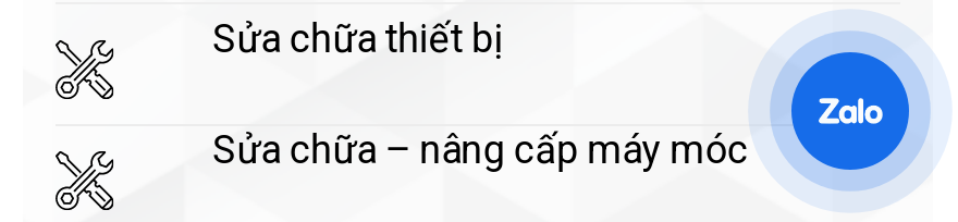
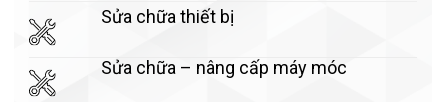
[767,28,933,194] [image] -> none

